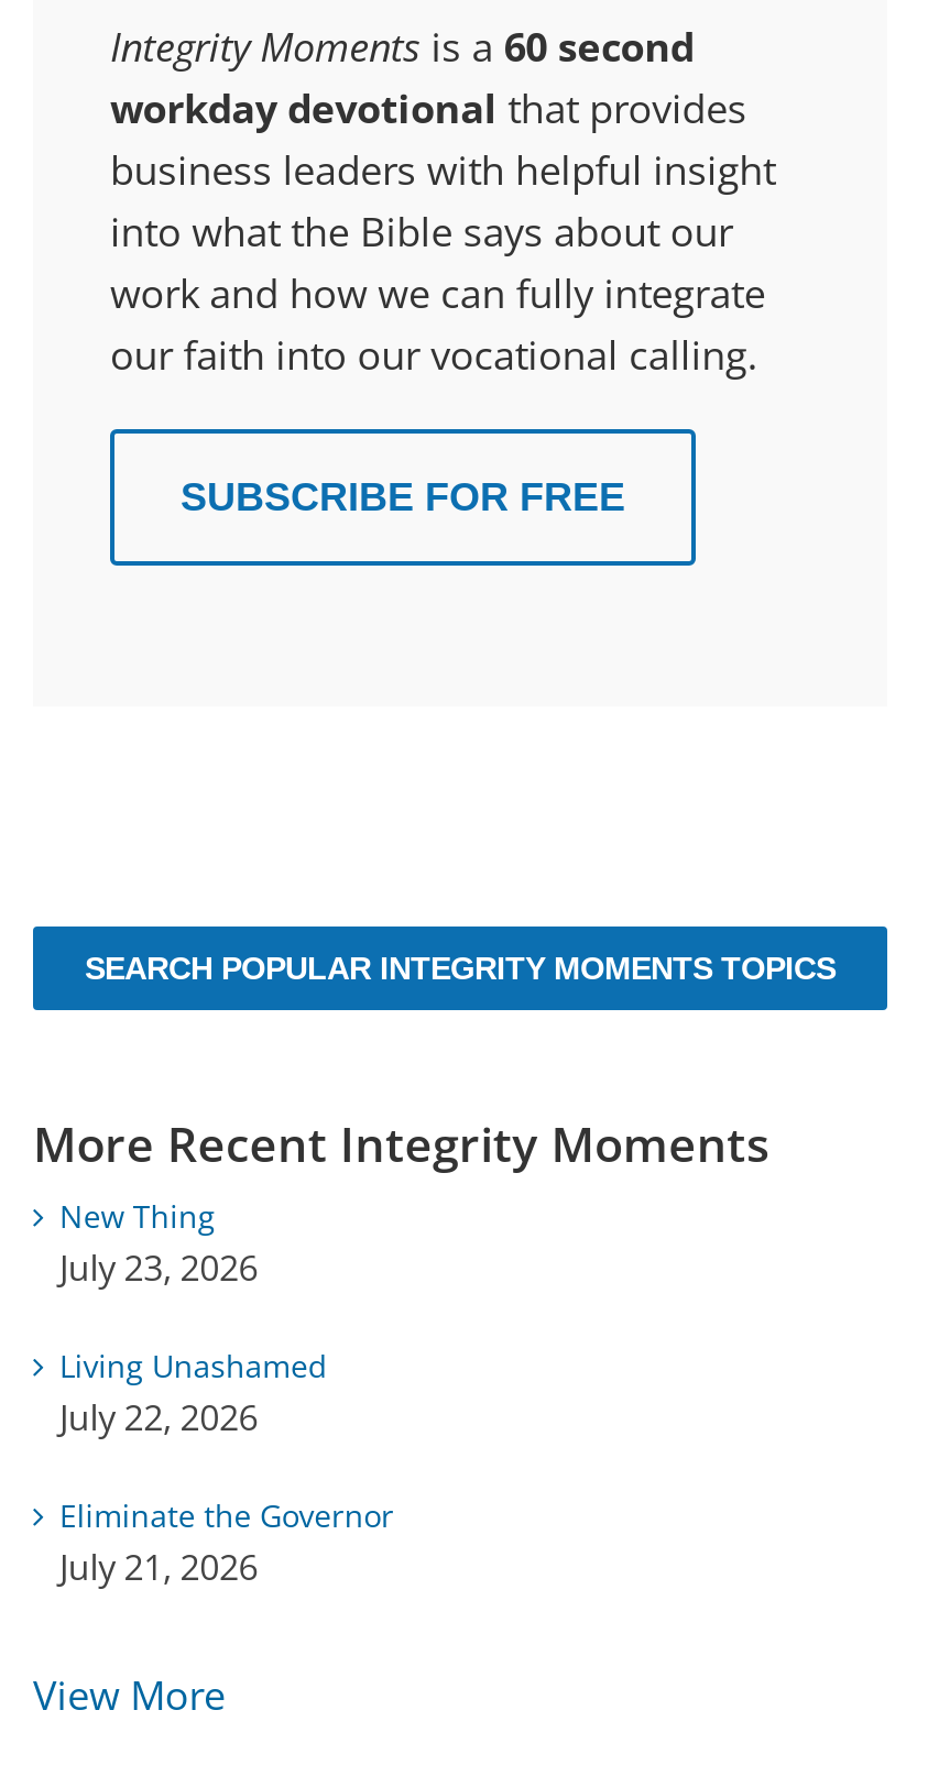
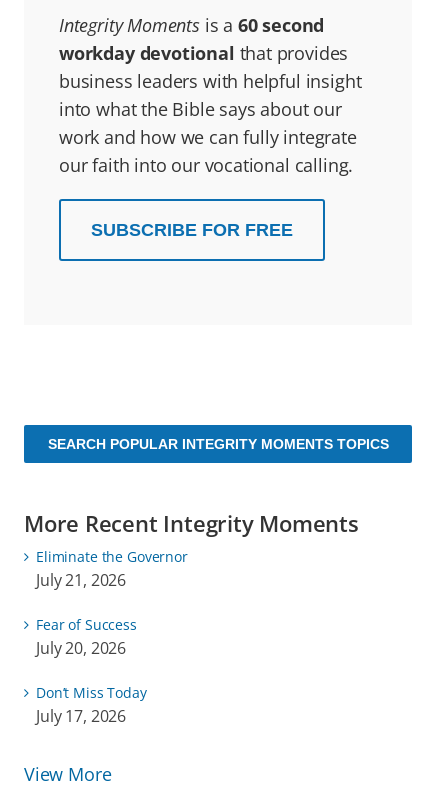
[59,1196,328,1442] New Thing | July 23, 2026 | Living Unashamed | July 22, 2026 -> none
moved [59,1495,394,1592] -> [36,547,188,591]: Eliminate the Governor | July 21, 2026
none -> [36,615,147,727] Fear of Success | July 20, 2026 | Don’t Miss Today | July 17, 2026

